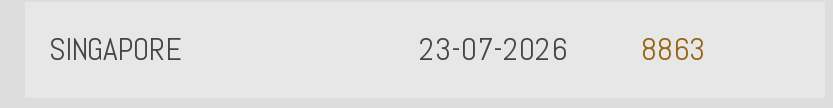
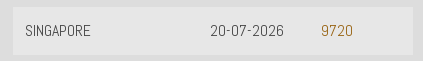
[419,30,567,70] 23-07-2026 -> [210,21,284,41] 20-07-2026
[641,31,705,71] 8863 -> [321,21,353,41] 9720

